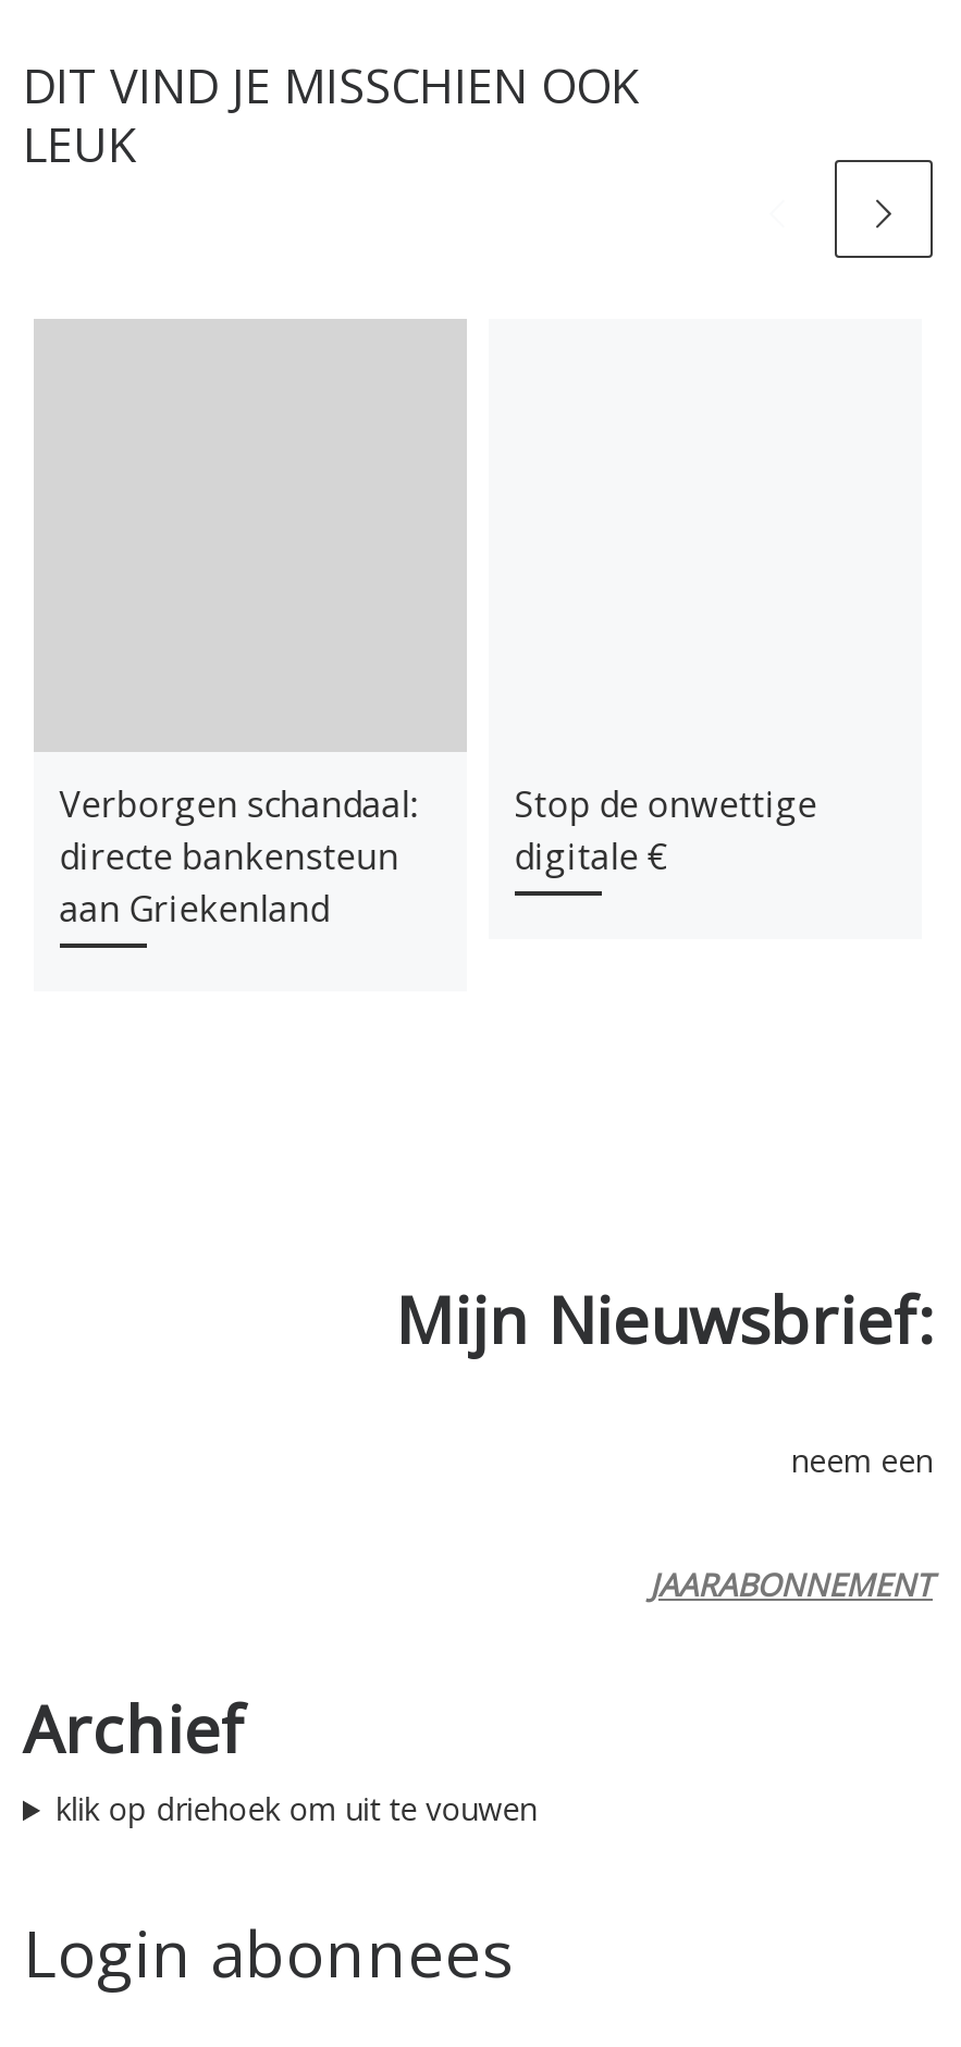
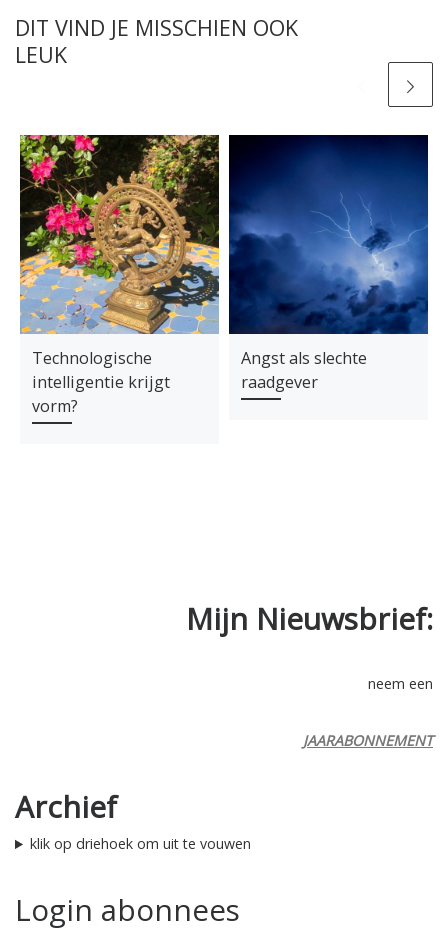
none -> [19,134,220,334] [image]
none -> [228,134,429,335] [image]
[59,779,416,932] Verborgen schandaal: | directe bankensteun | aan Griekenland -> [32,347,170,417] Technologische | intelligentie krijgt | vorm?
[514,779,817,880] Stop de onwettige | digitale € -> [241,347,367,393] Angst als slechte | raadgever

